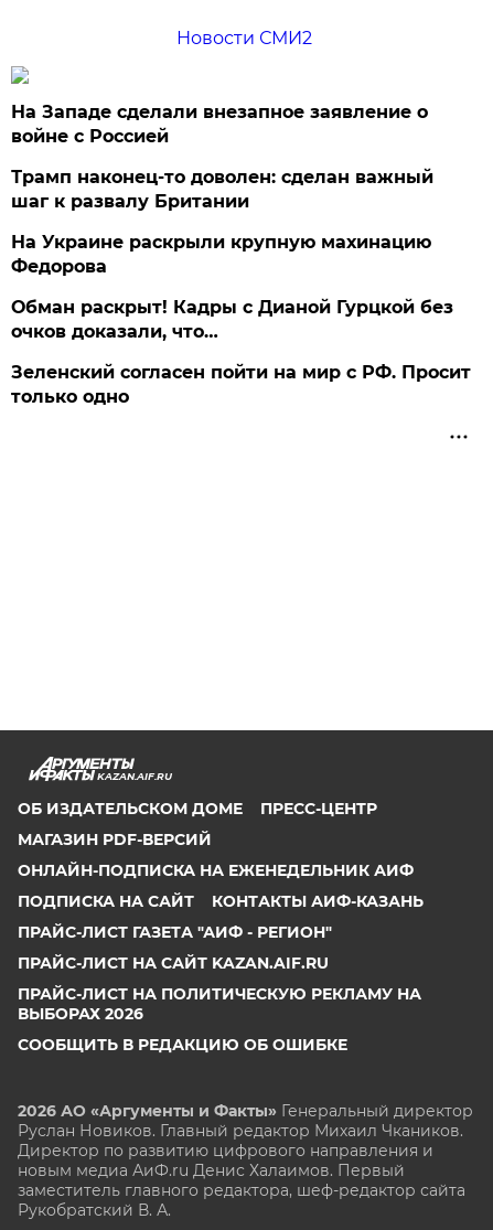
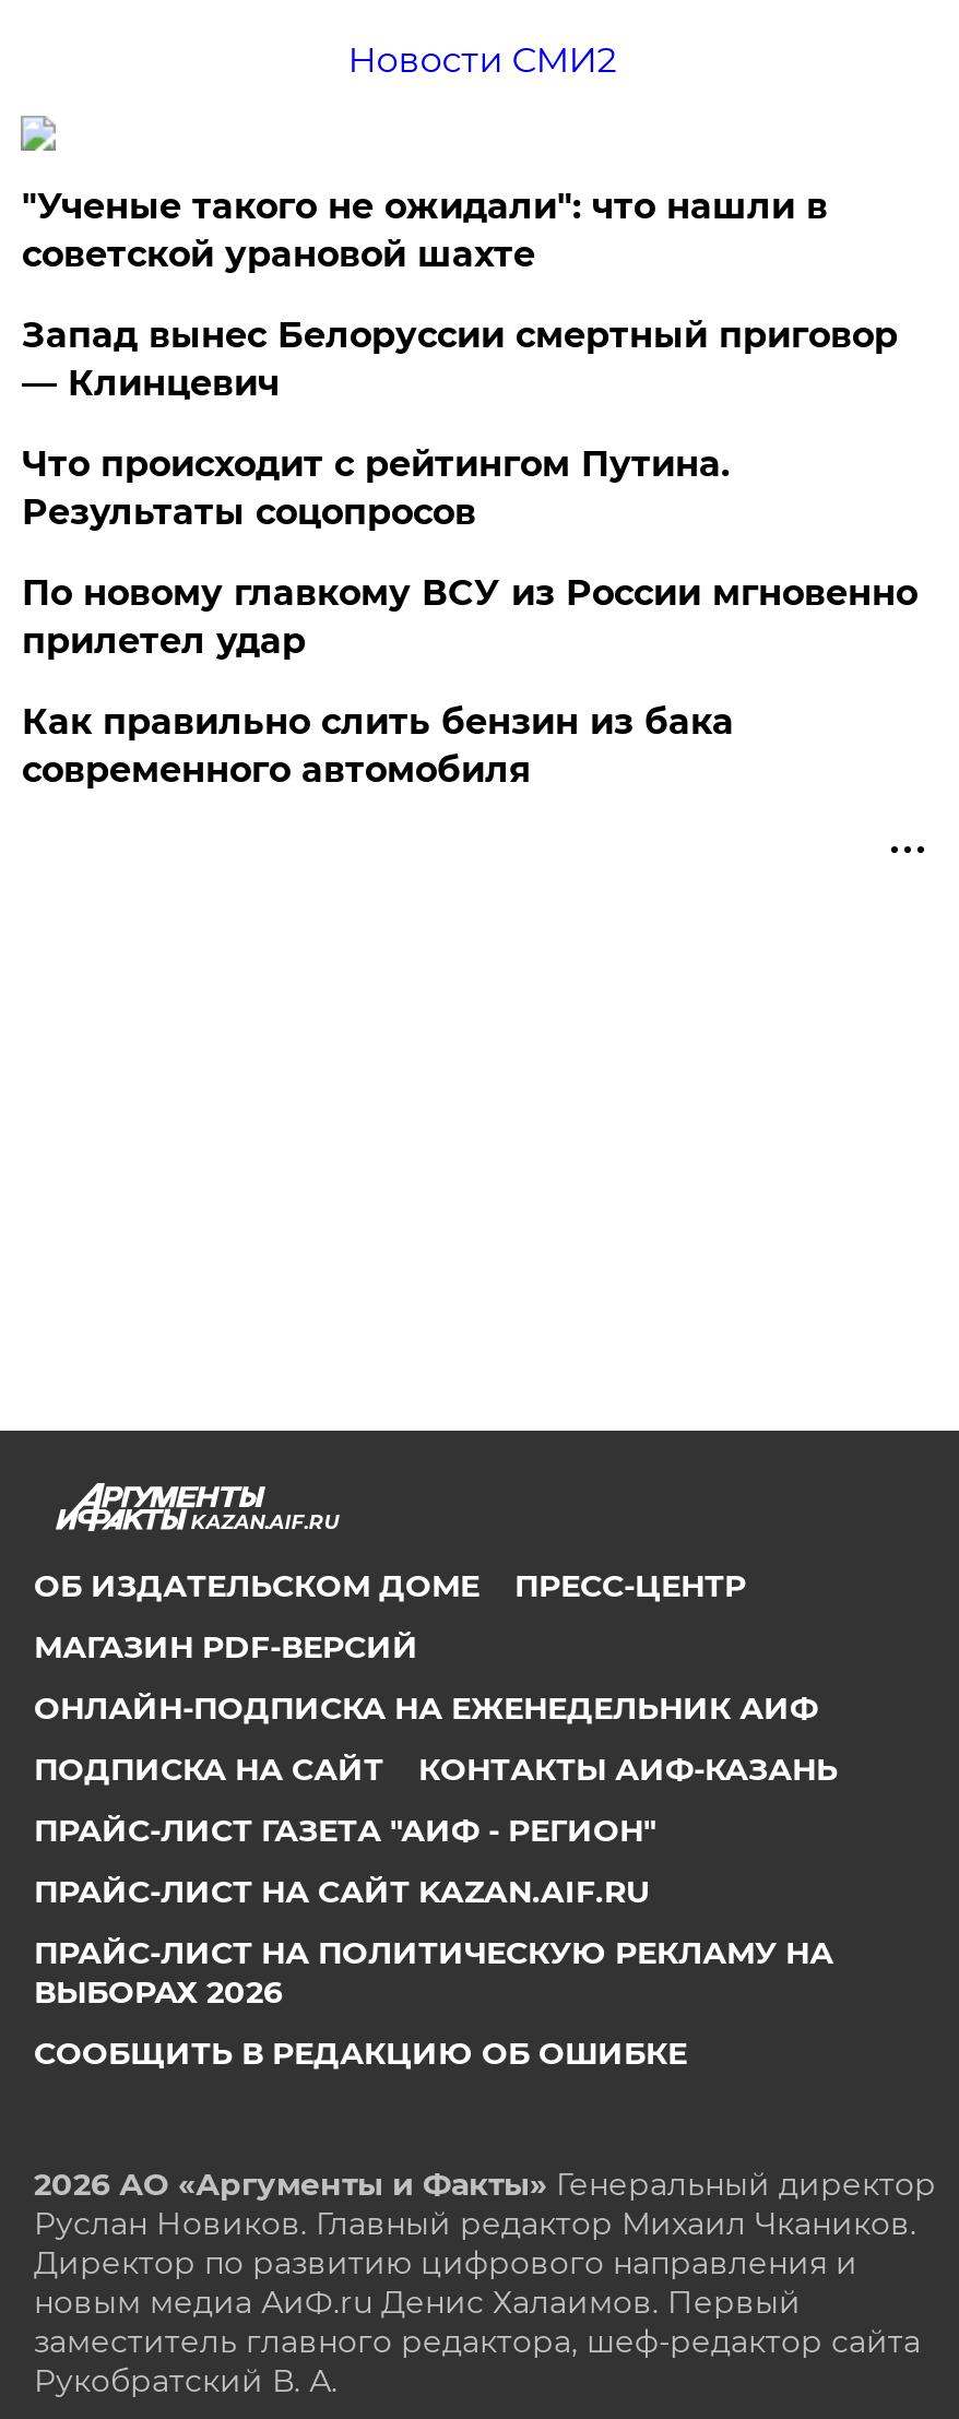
[11,101,428,147] На Западе сделали внезапное заявление о | войне с Россией -> [22,186,828,275] "Ученые такого не ожидали": что нашли в | советской урановой шахте
[11,167,434,212] Трамп наконец-то доволен: сделан важный | шаг к развалу Британии -> [22,315,898,404] Запад вынес Белоруссии смертный приговор | — Клинцевич
[11,232,432,277] На Украине раскрыли крупную махинацию | Федорова -> [22,443,729,533] Что происходит с рейтингом Путина. | Результаты соцопросов
[11,297,454,342] Обман раскрыт! Кадры с Дианой Гурцкой без | очков доказали, что… -> [22,572,917,662] По новому главкому ВСУ из России мгновенно | прилетел удар
[11,362,471,407] Зеленский согласен пойти на мир с РФ. Просит | только одно -> [22,701,734,791] Как правильно слить бензин из бака | современного автомобиля

